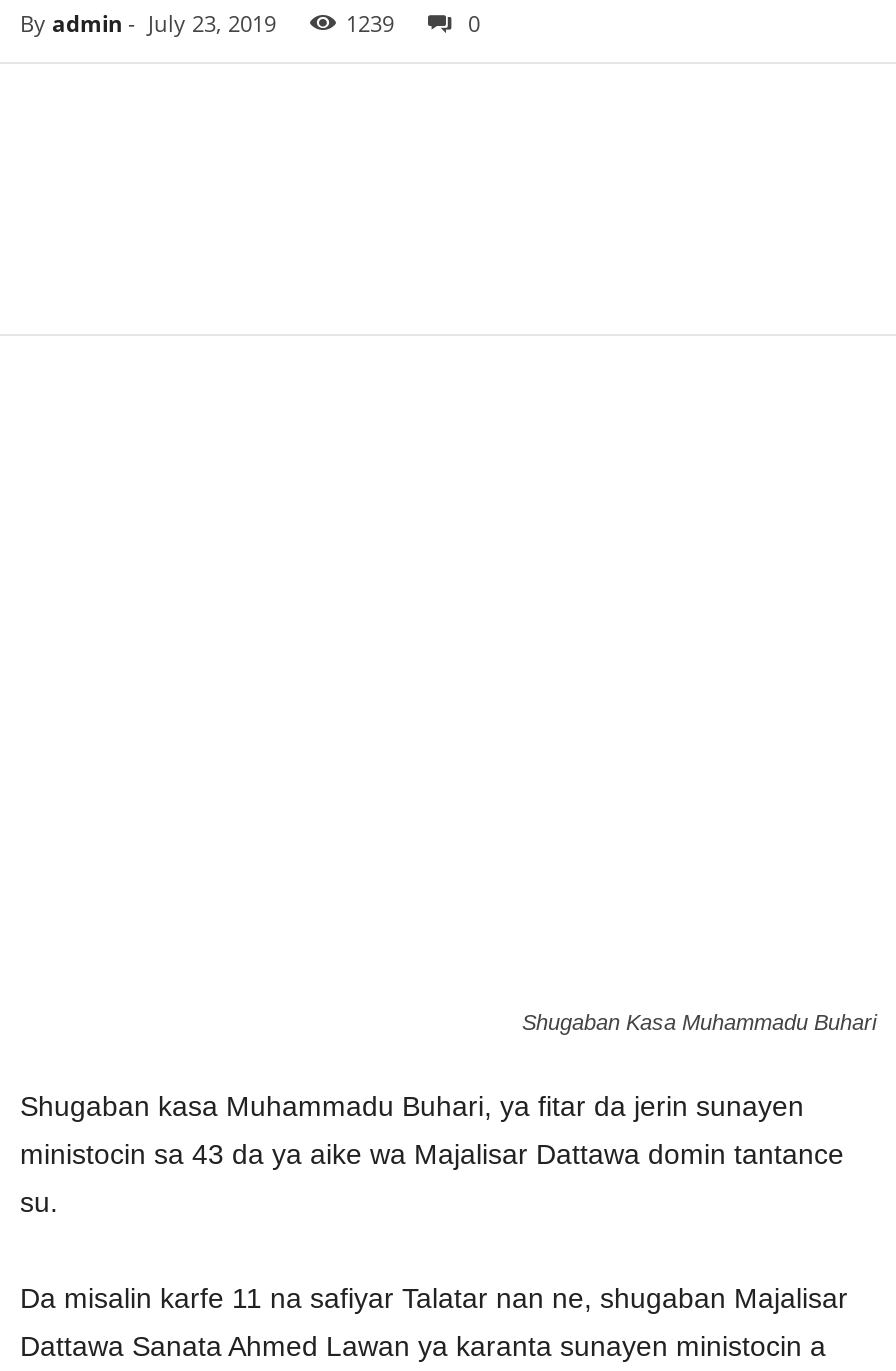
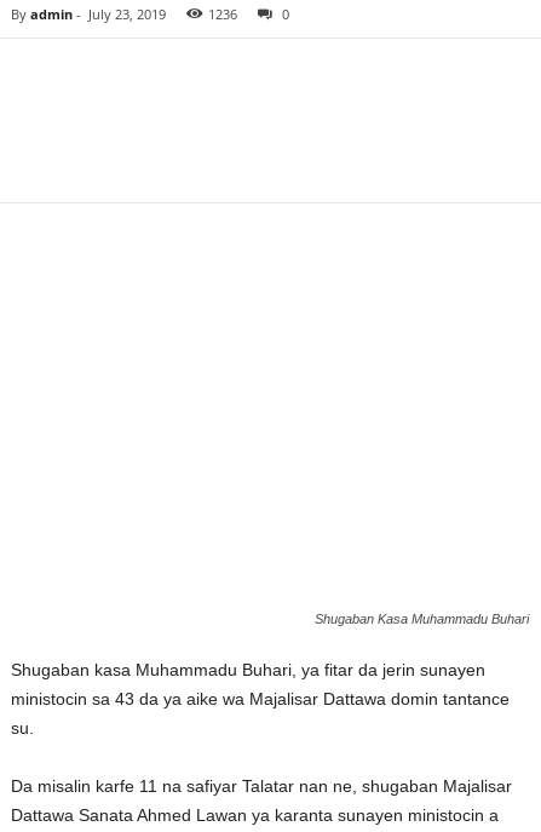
[346,8,394,38] 1239 -> [208,5,237,23] 1236

